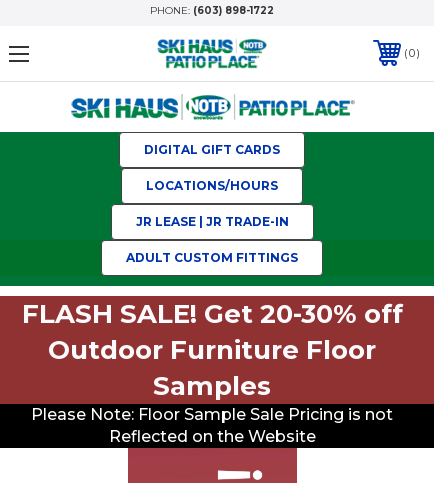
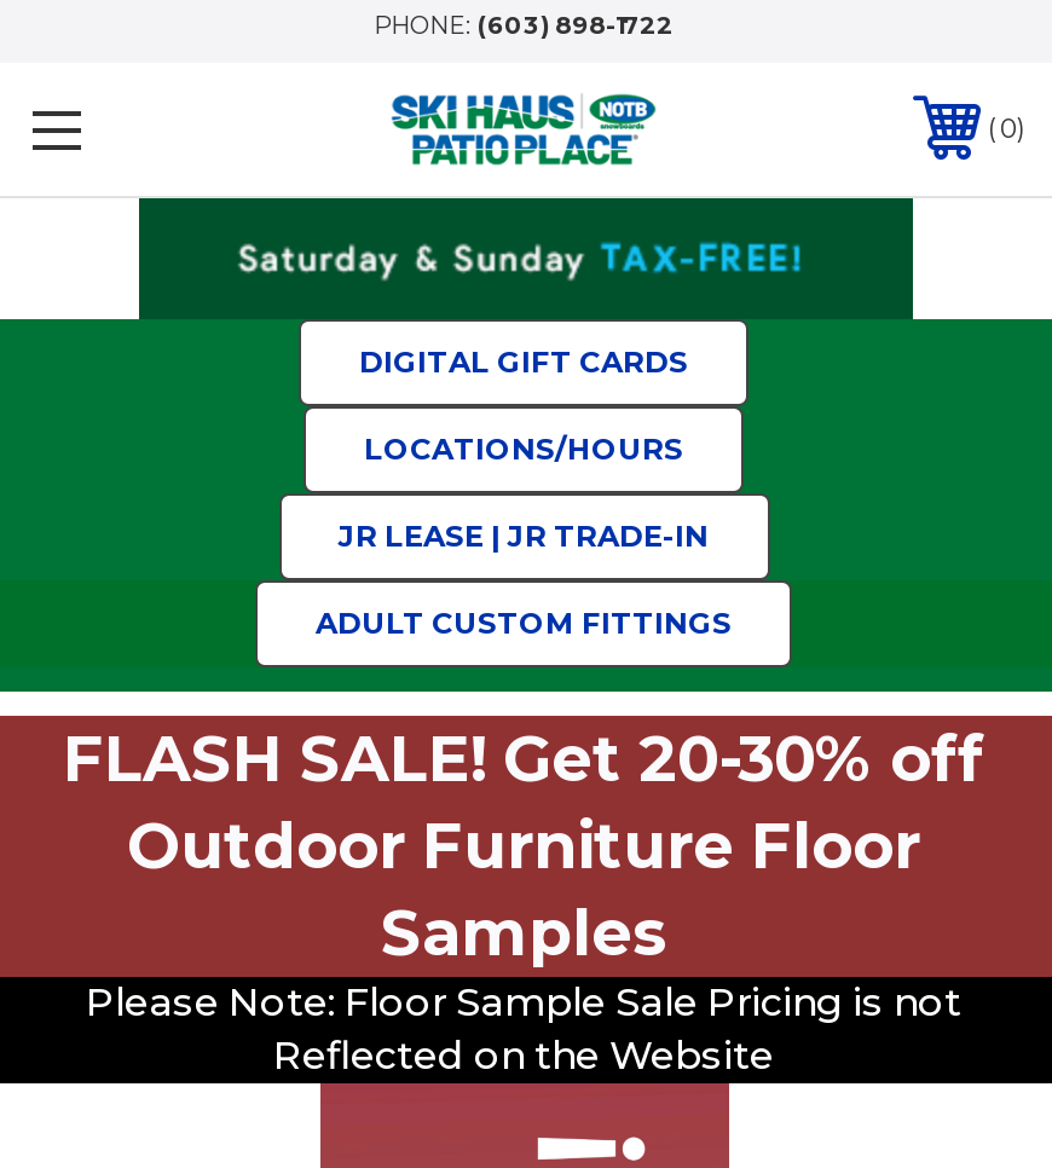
[53,82,373,133] [image] -> [137,196,915,322] [image]

